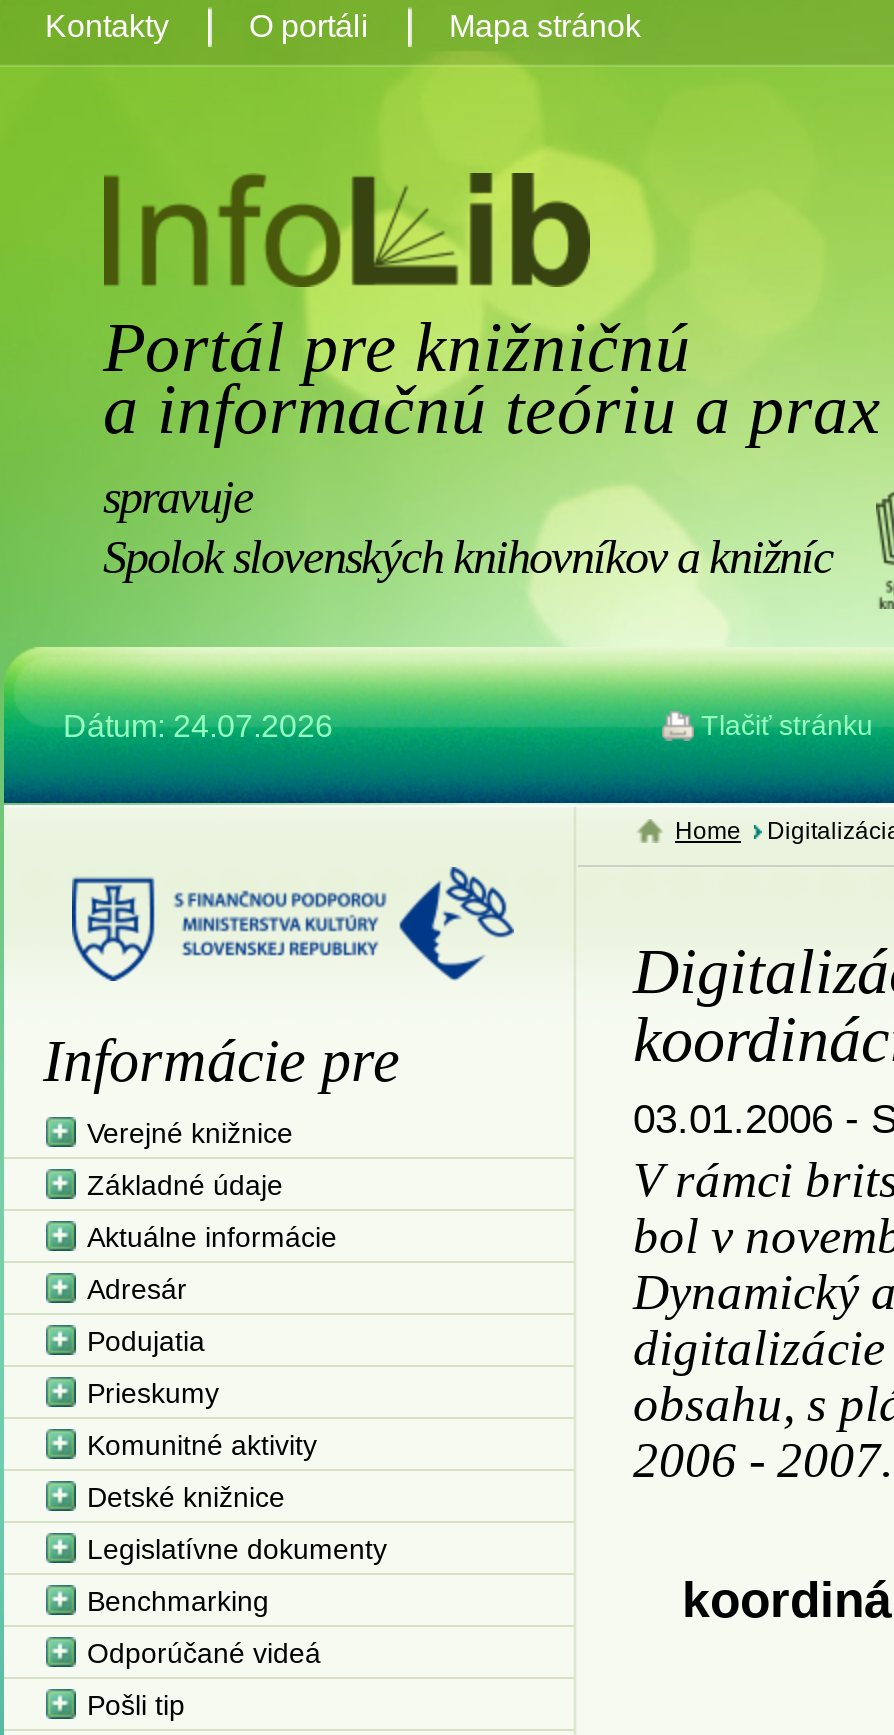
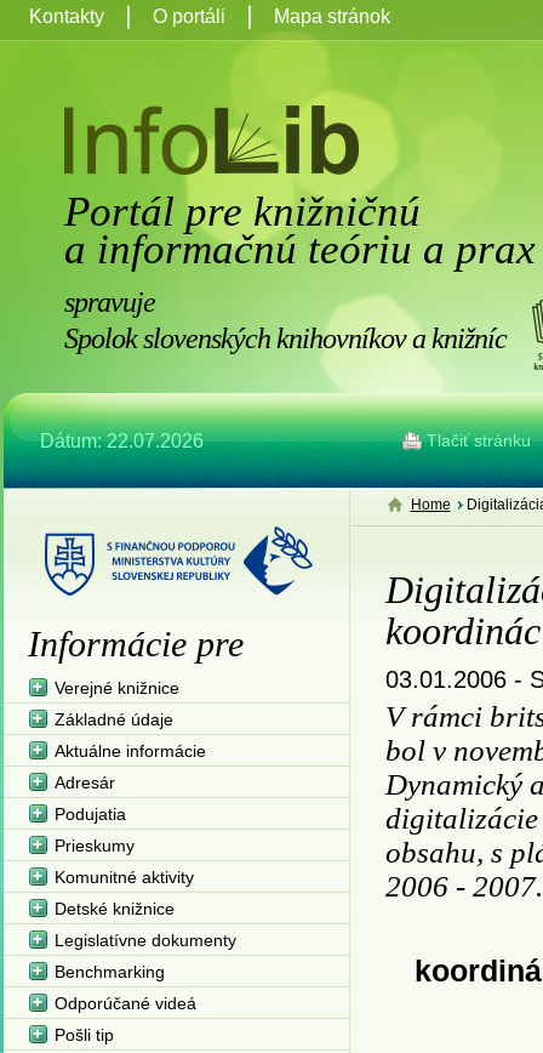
[63,709,333,743] Dátum: 24.07.2026 -> [39,431,203,451] Dátum: 22.07.2026

